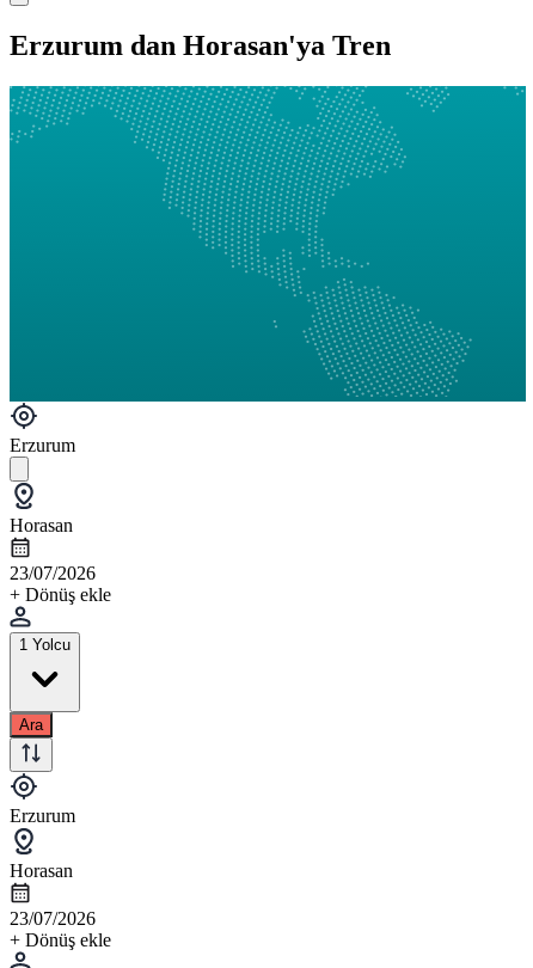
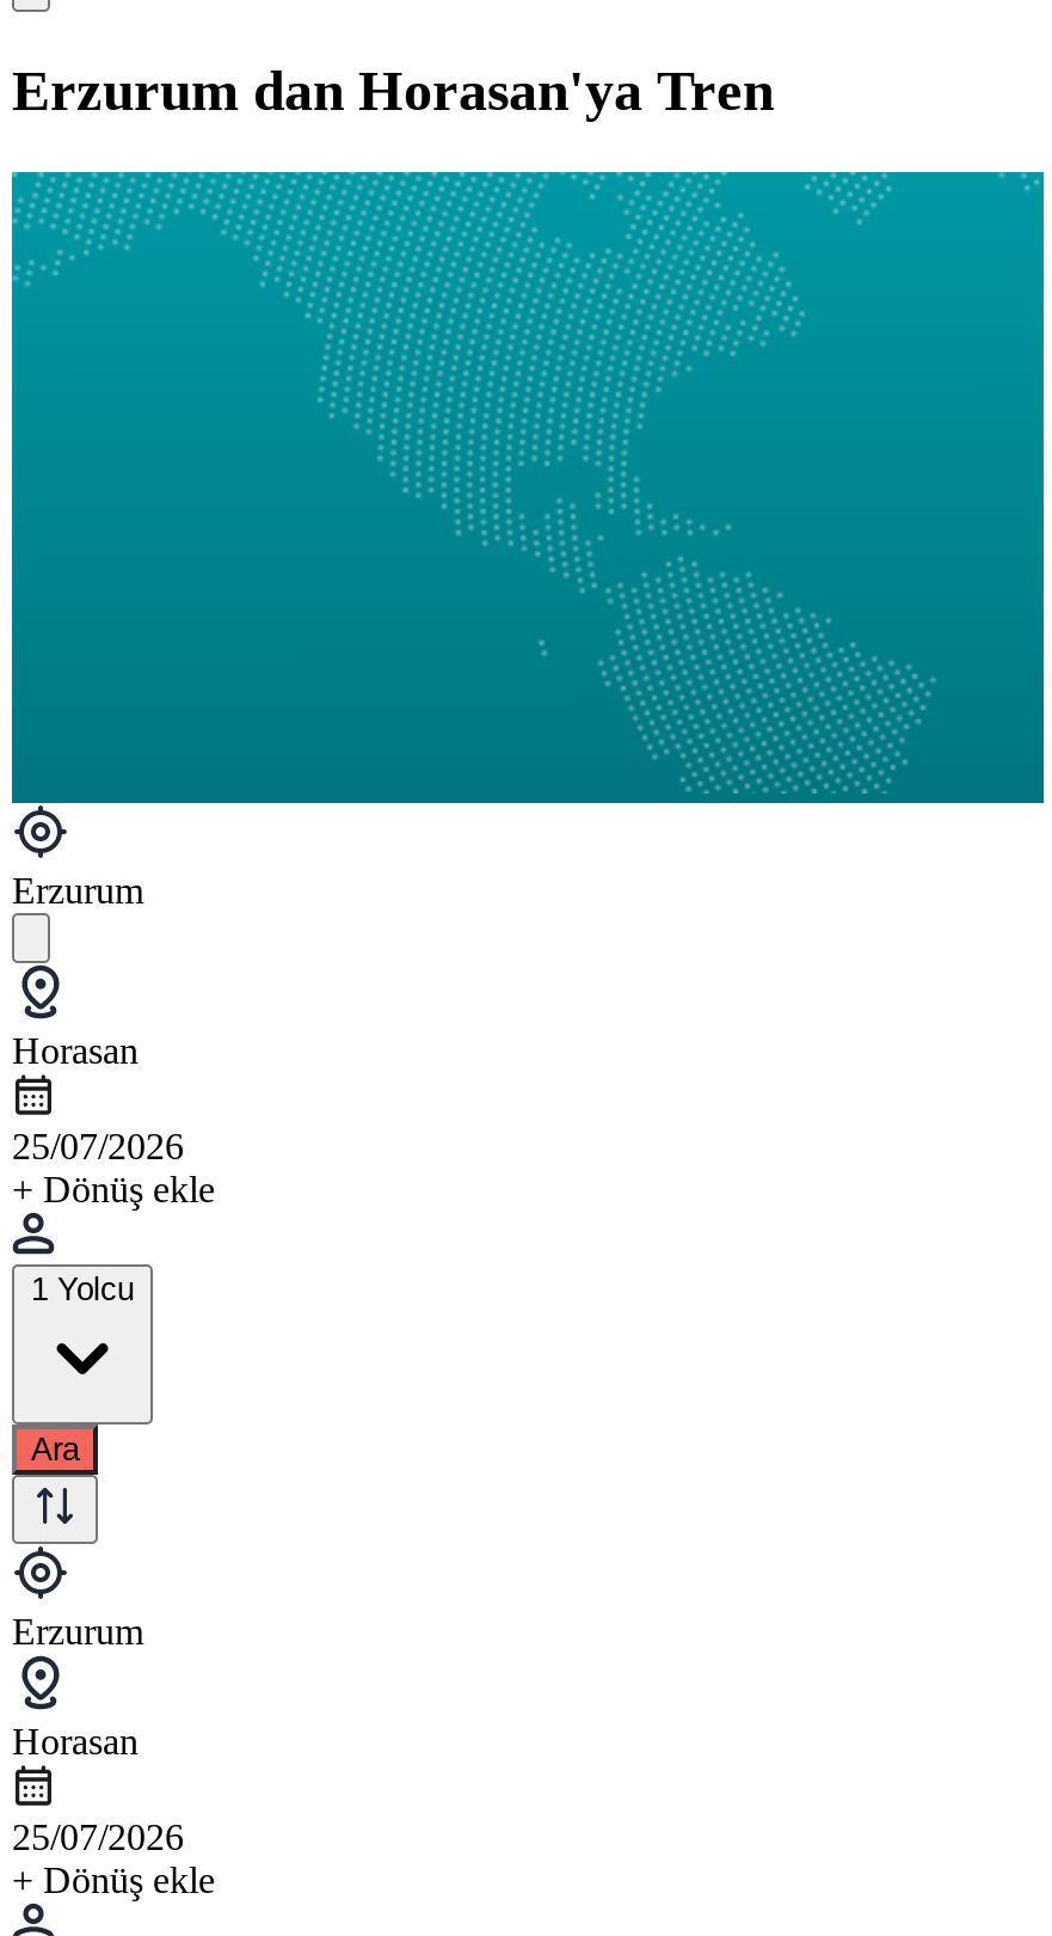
[10,563,96,583] 23/07/2026 -> [12,1125,184,1166] 25/07/2026
[10,908,96,928] 23/07/2026 -> [12,1816,184,1857] 25/07/2026

